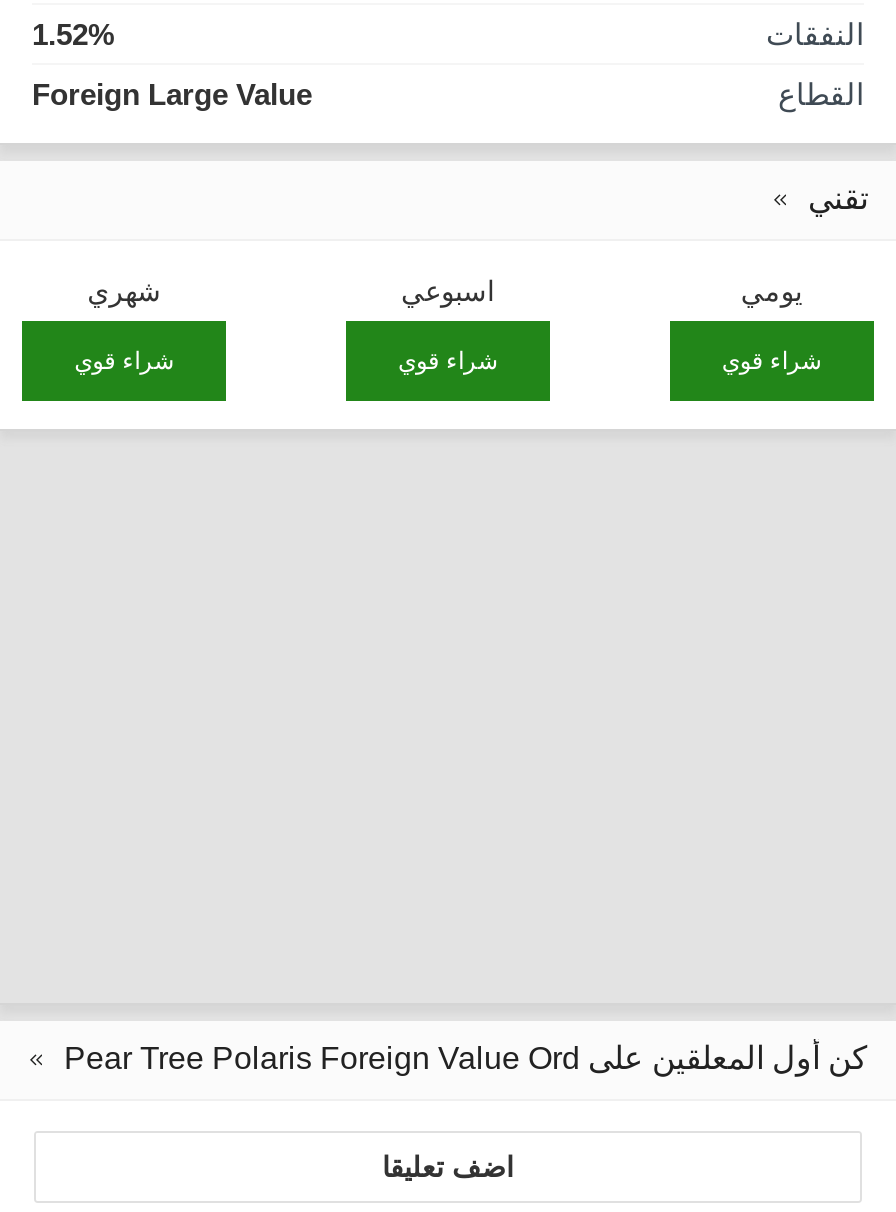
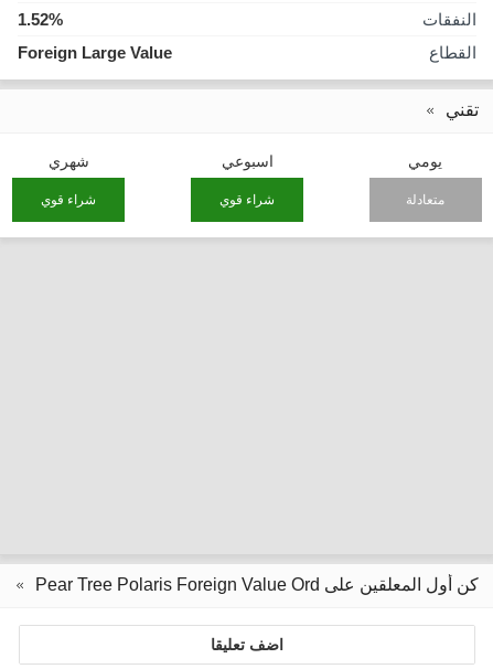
[722,347,822,375] شراء قوي -> [406,192,445,208] متعادلة

